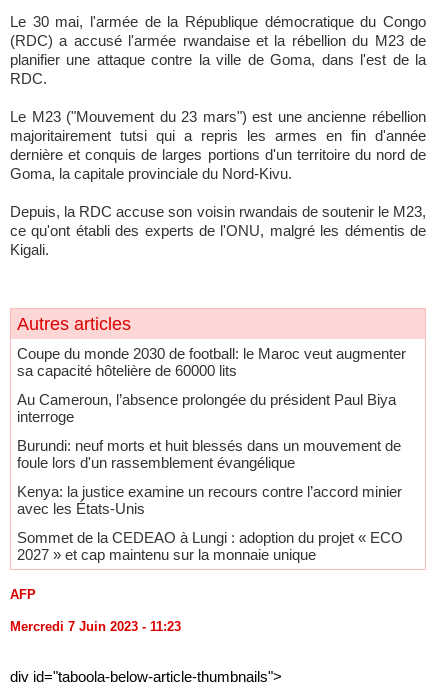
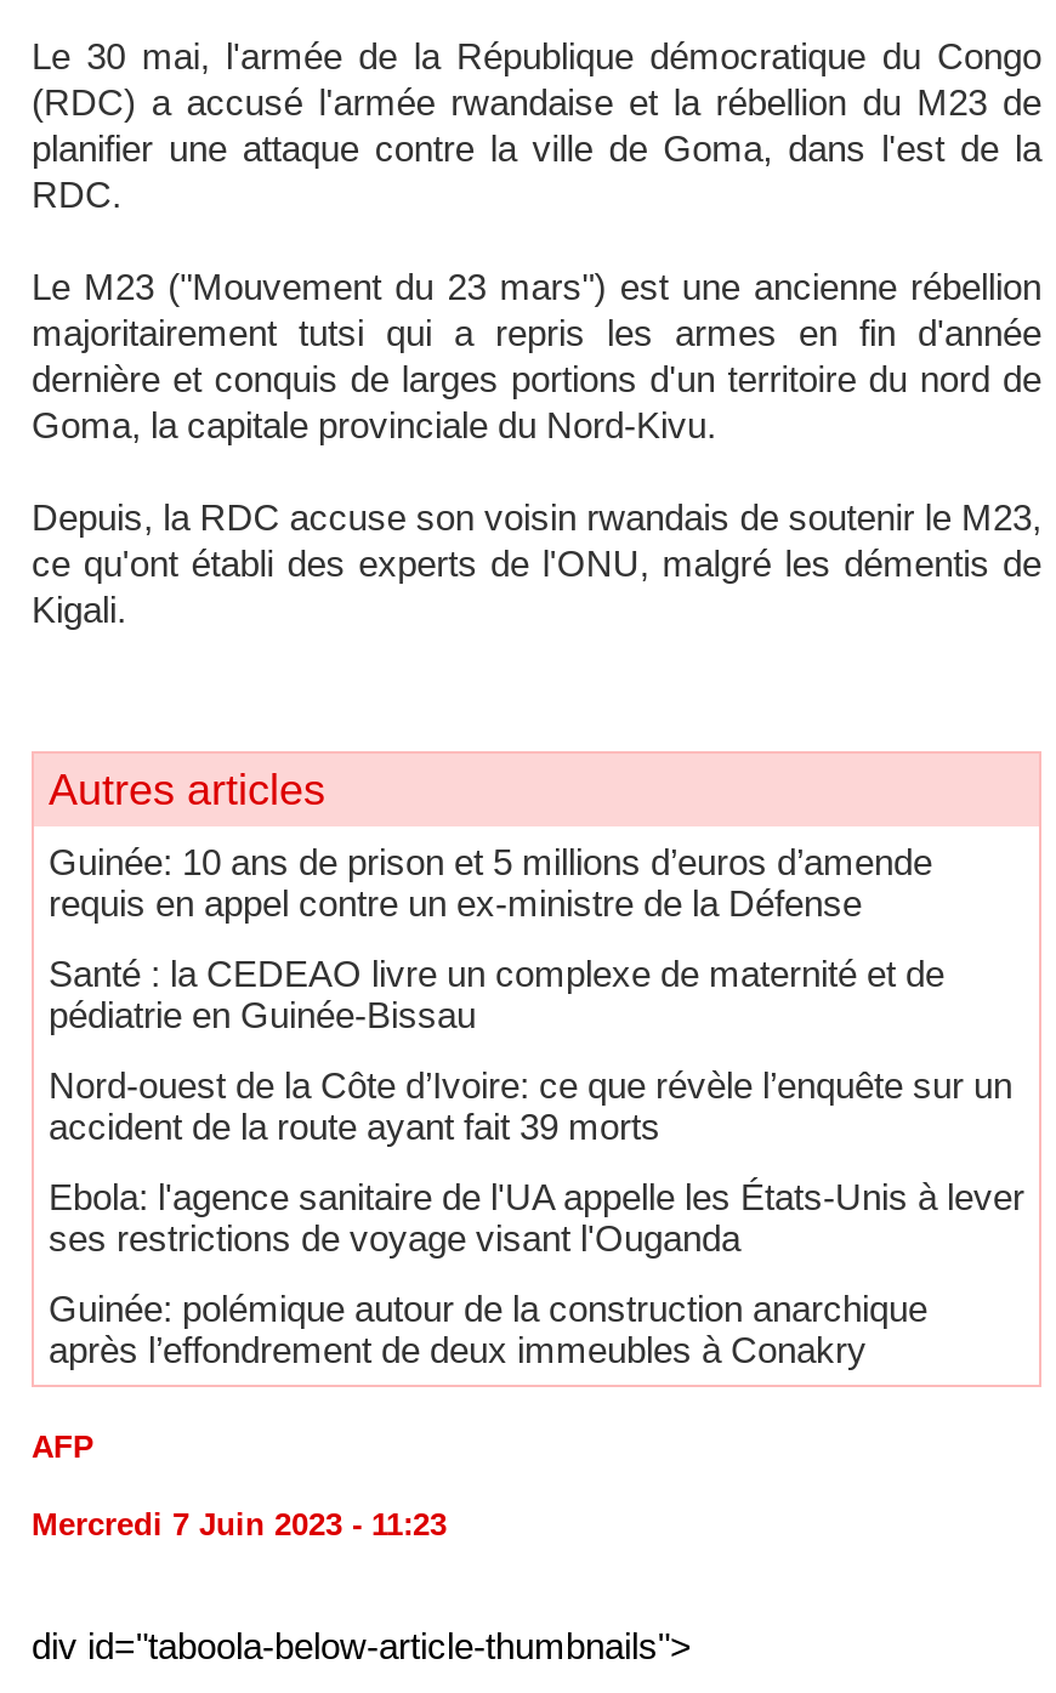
[17,344,406,378] Coupe du monde 2030 de football: le Maroc veut augmenter | sa capacité hôtelière de 60000 lits -> [49,840,932,922] Guinée: 10 ans de prison et 5 millions d’euros d’amende | requis en appel contre un ex-ministre de la Défense
[17,390,396,424] Au Cameroun, l’absence prolongée du président Paul Biya | interroge -> [49,951,944,1034] Santé : la CEDEAO livre un complexe de maternité et de | pédiatrie en Guinée-Bissau
[17,436,401,470] Burundi: neuf morts et huit blessés dans un mouvement de | foule lors d'un rassemblement évangélique -> [49,1063,1012,1146] Nord-ouest de la Côte d’Ivoire: ce que révèle l’enquête sur un | accident de la route ayant fait 39 morts
[17,482,402,516] Kenya: la justice examine un recours contre l’accord minier | avec les États-Unis -> [49,1175,1024,1257] Ebola: l'agence sanitaire de l'UA appelle les États-Unis à lever | ses restrictions de voyage visant l'Ouganda
[17,528,403,562] Sommet de la CEDEAO à Lungi : adoption du projet « ECO | 2027 » et cap maintenu sur la monnaie unique -> [49,1286,927,1369] Guinée: polémique autour de la construction anarchique | après l’effondrement de deux immeubles à Conakry

